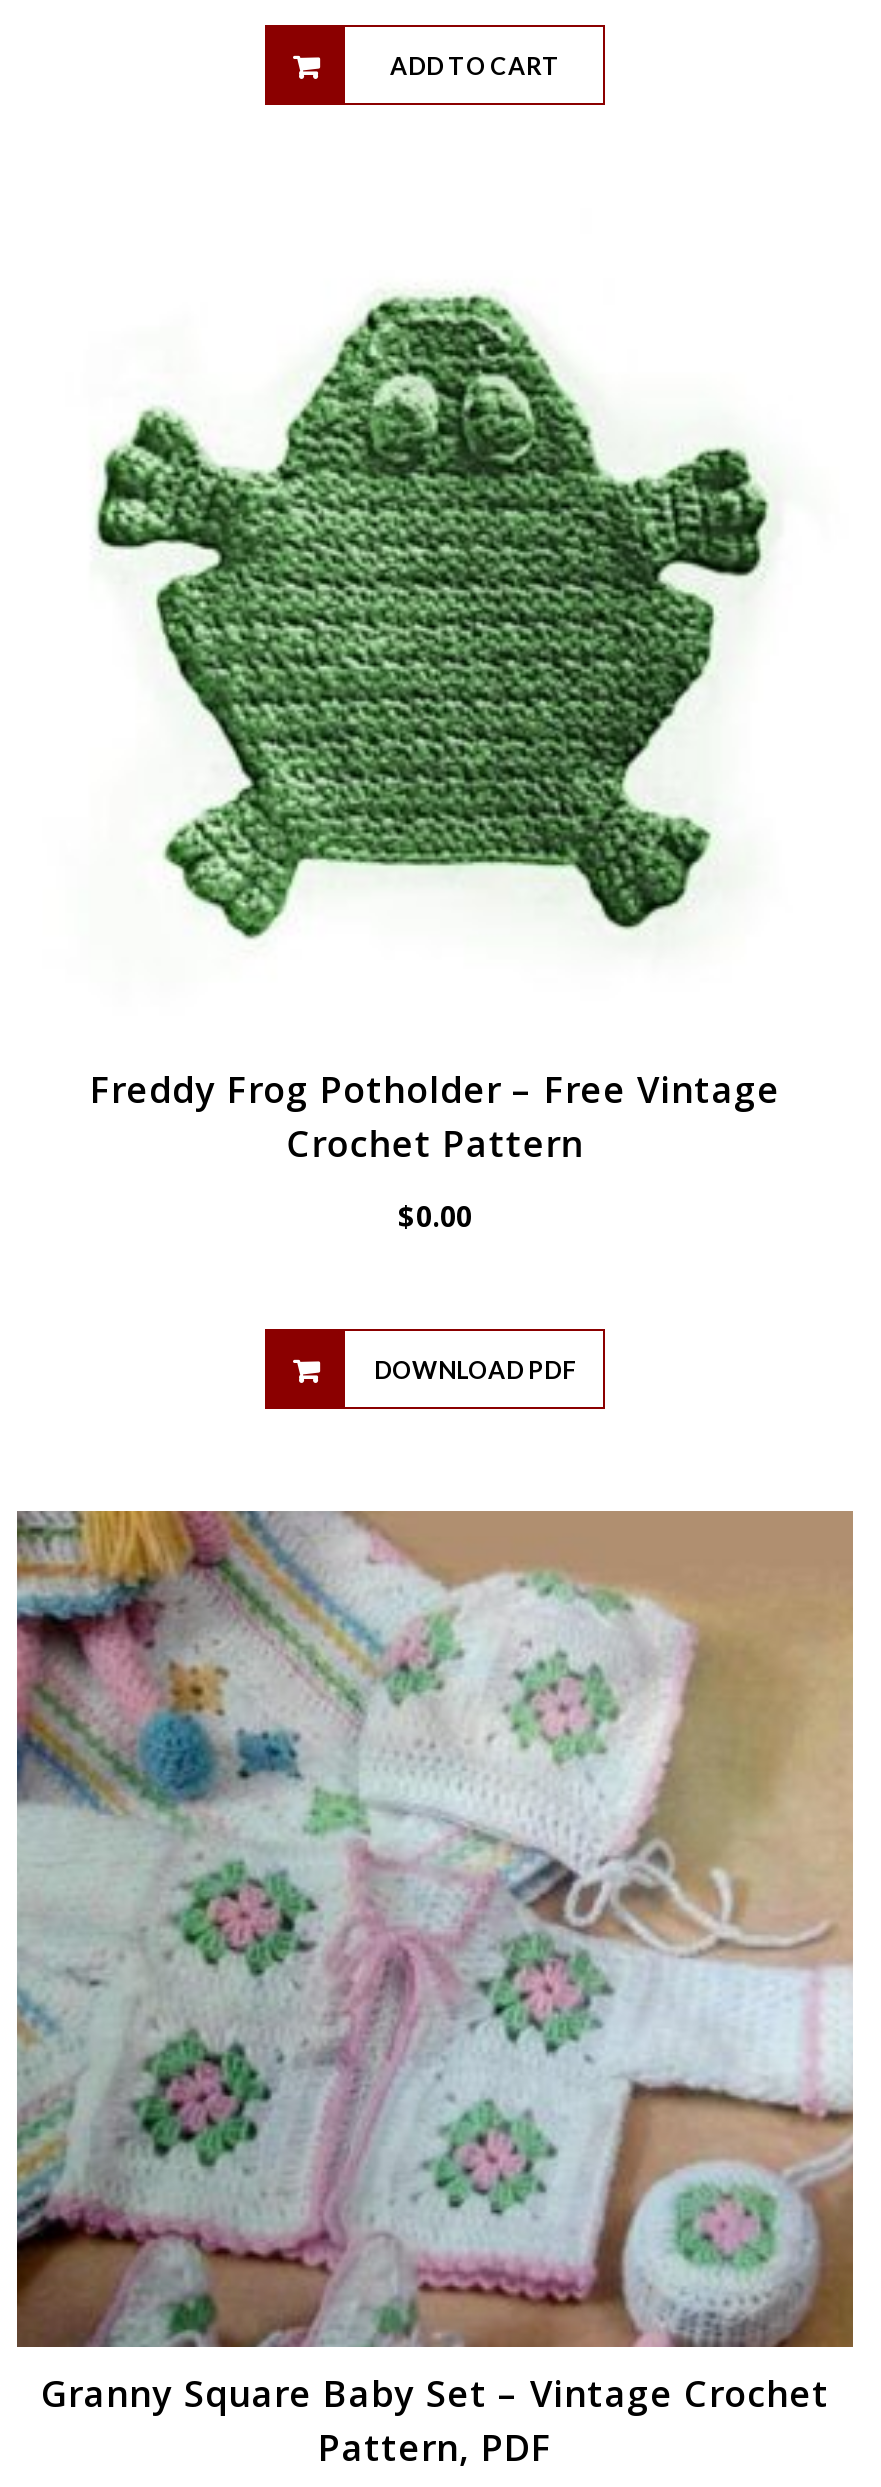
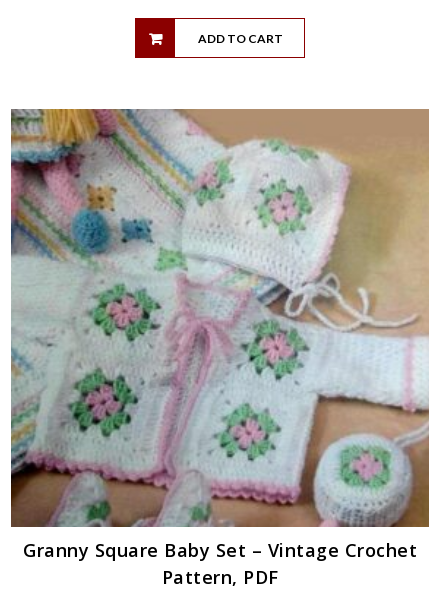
[95,293,771,941] [image] -> none
[90,1066,780,1236] Freddy Frog Potholder – Free Vintage | Crochet Pattern | $0.00 -> none
[374,1356,576,1386] DOWNLOAD PDF -> none

